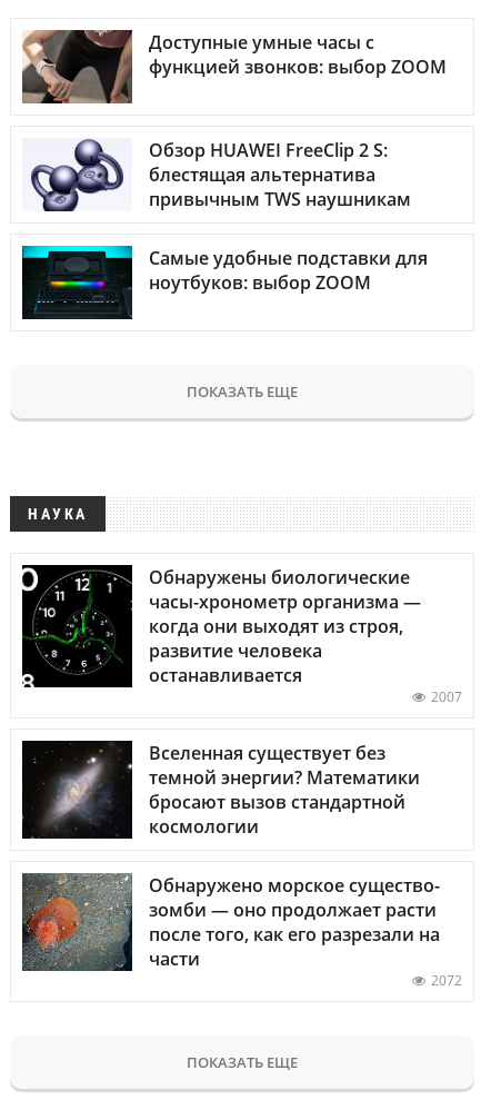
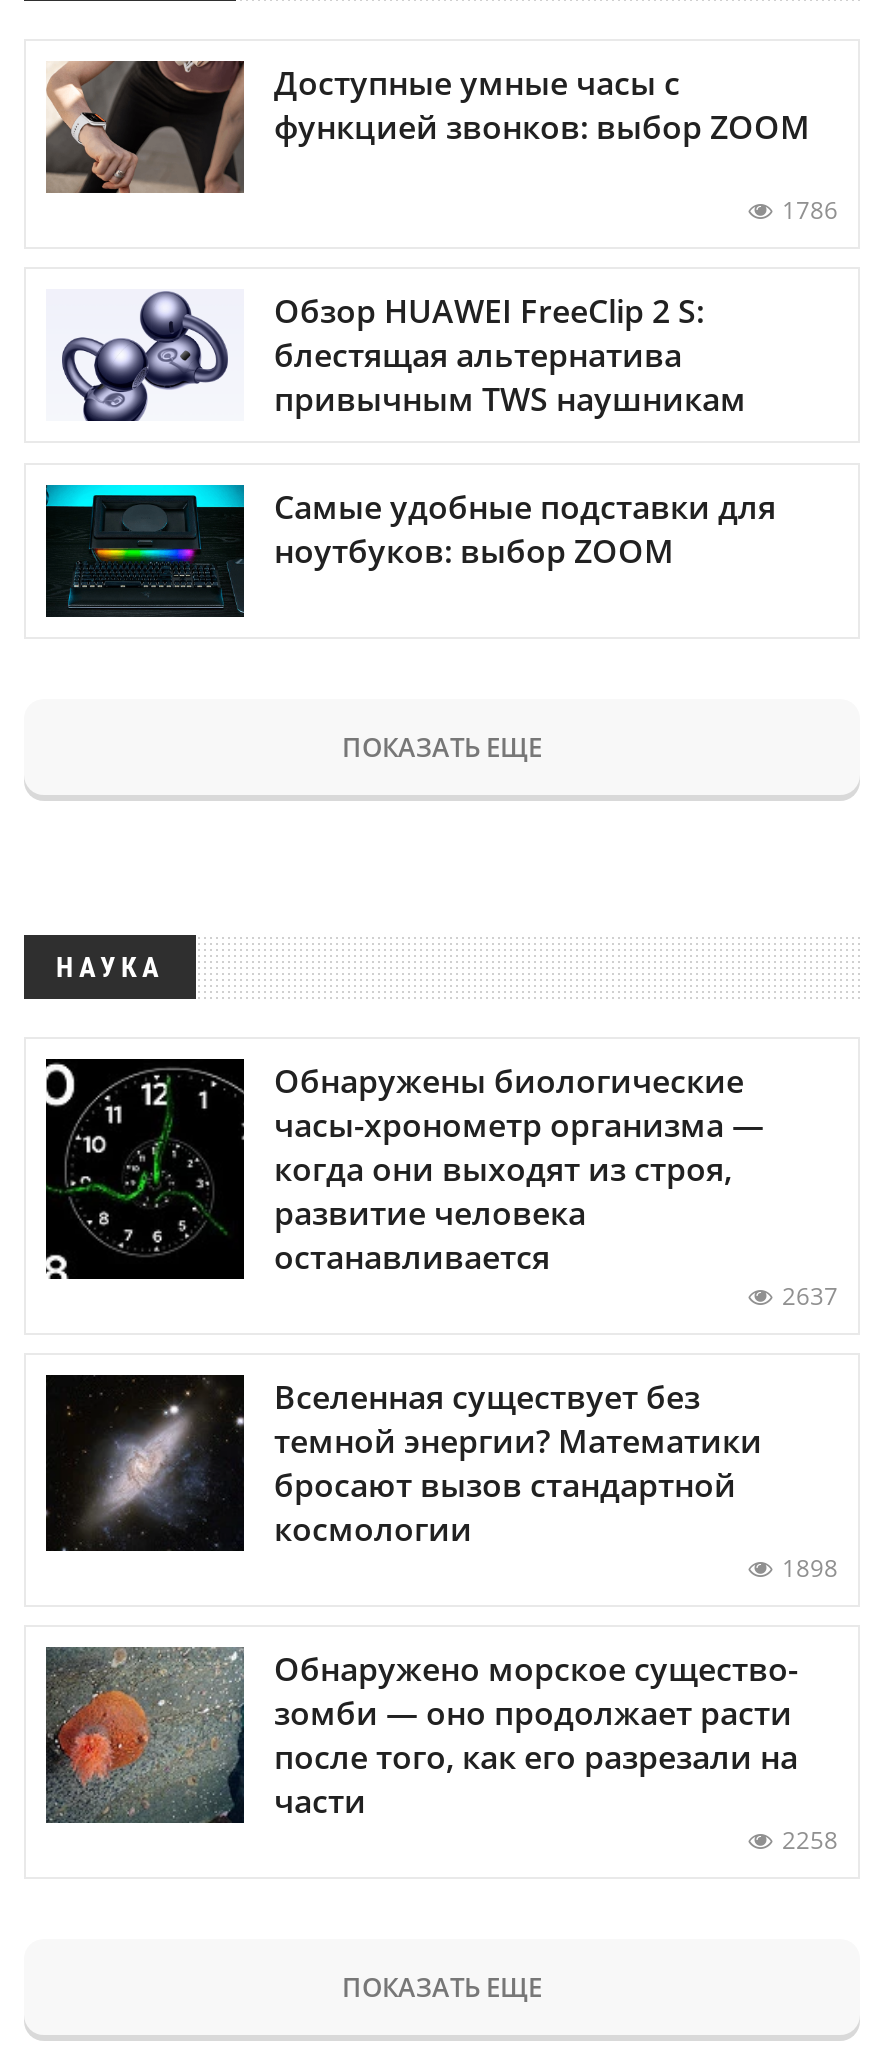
none -> [782,193,838,227] 1786
[431,687,462,706] 2007 -> [782,1278,838,1312] 2637
none -> [782,1551,838,1585] 1898
[431,972,462,990] 2072 -> [782,1823,838,1857] 2258

